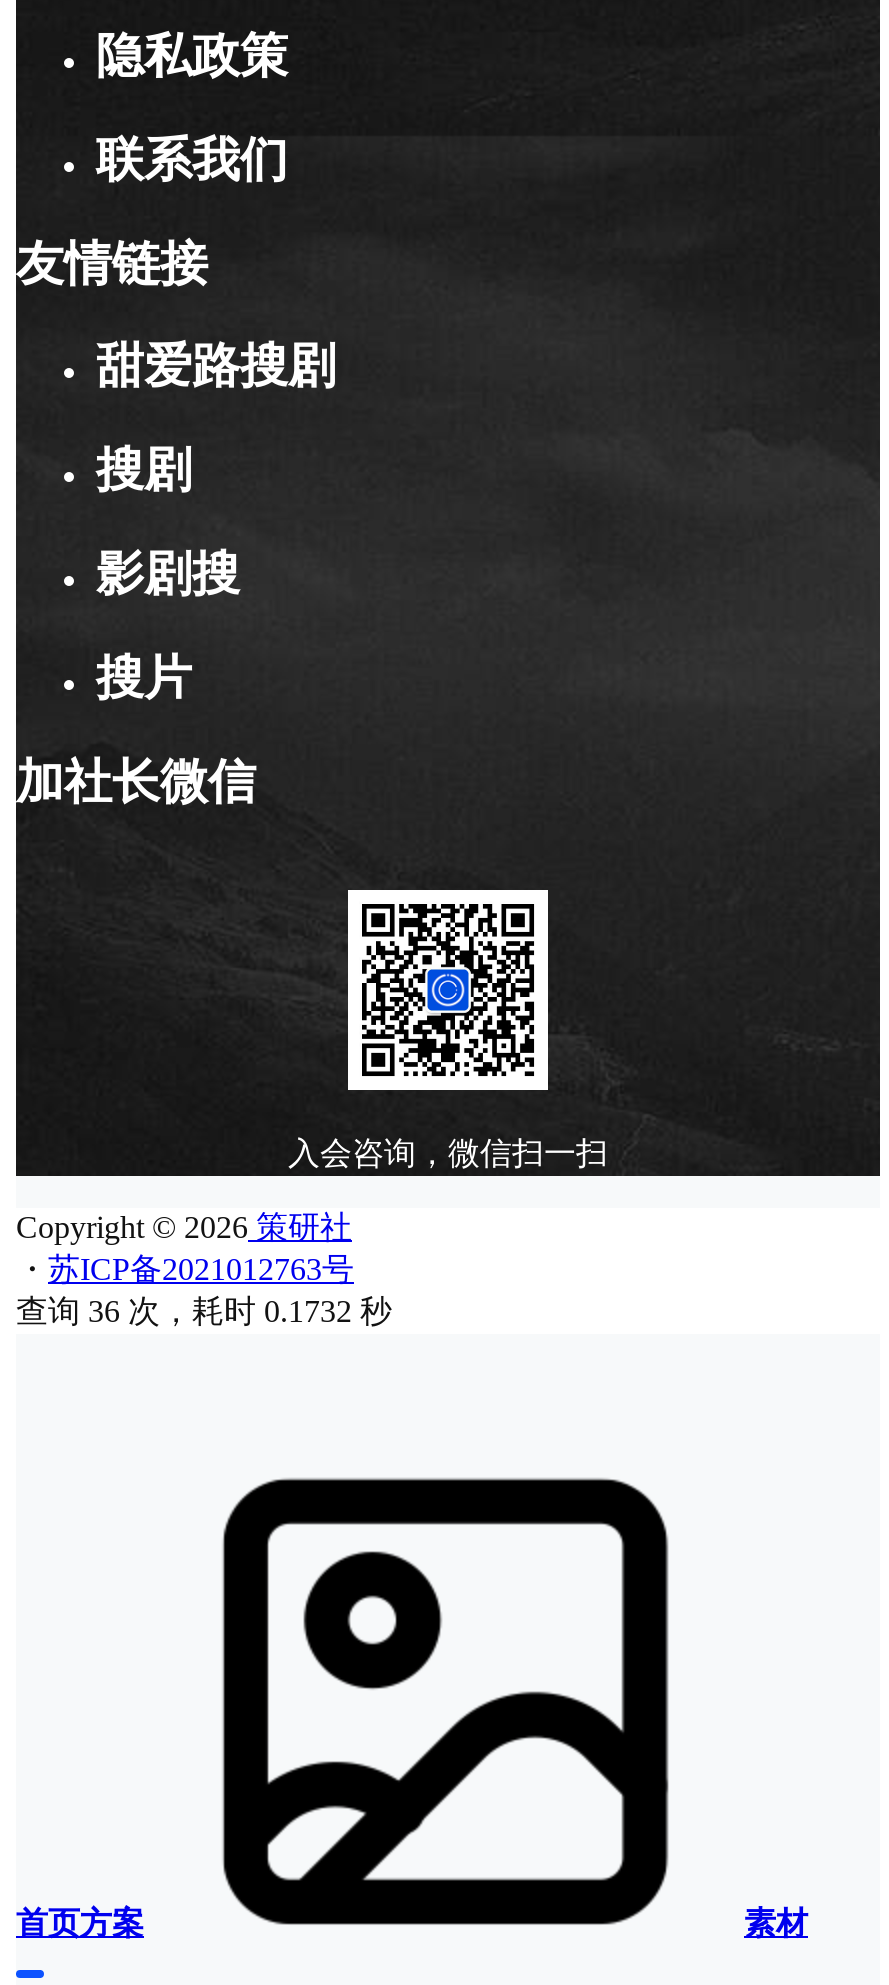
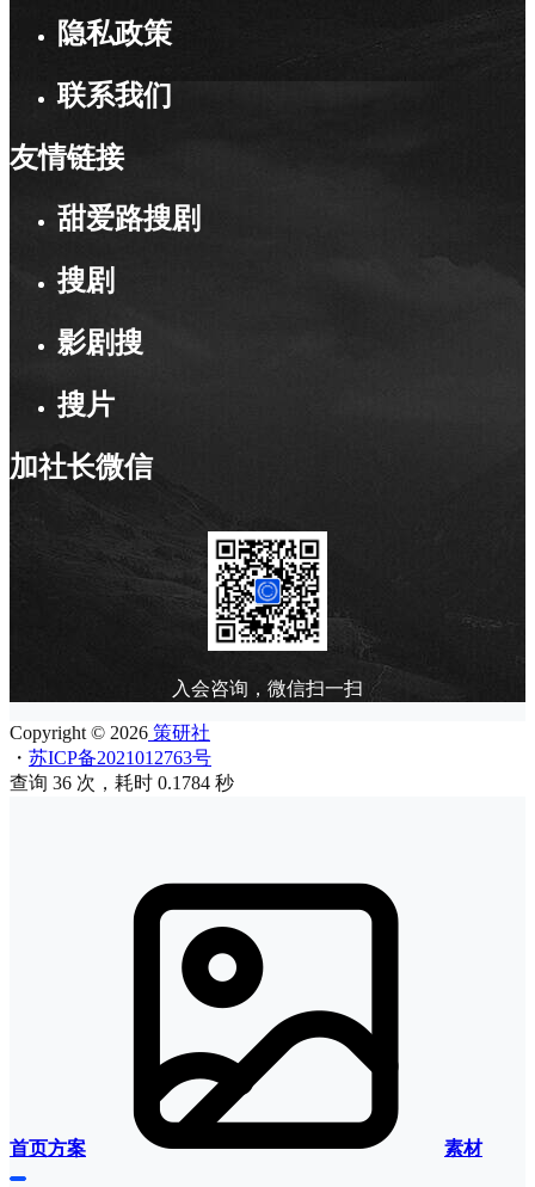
[16,1294,392,1328] 查询 36 次，耗时 0.1732 秒 -> [10,773,234,793] 查询 36 次，耗时 0.1784 秒

